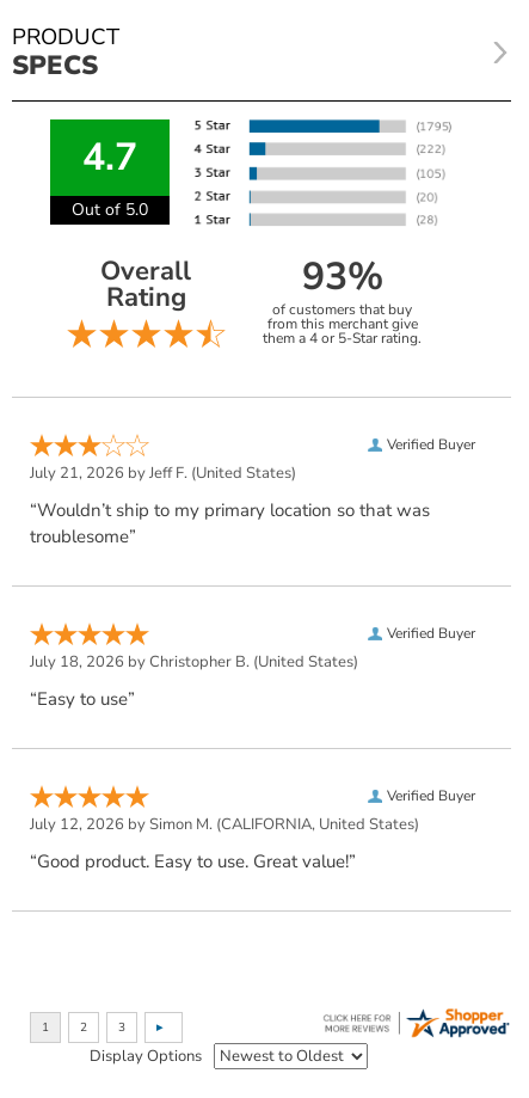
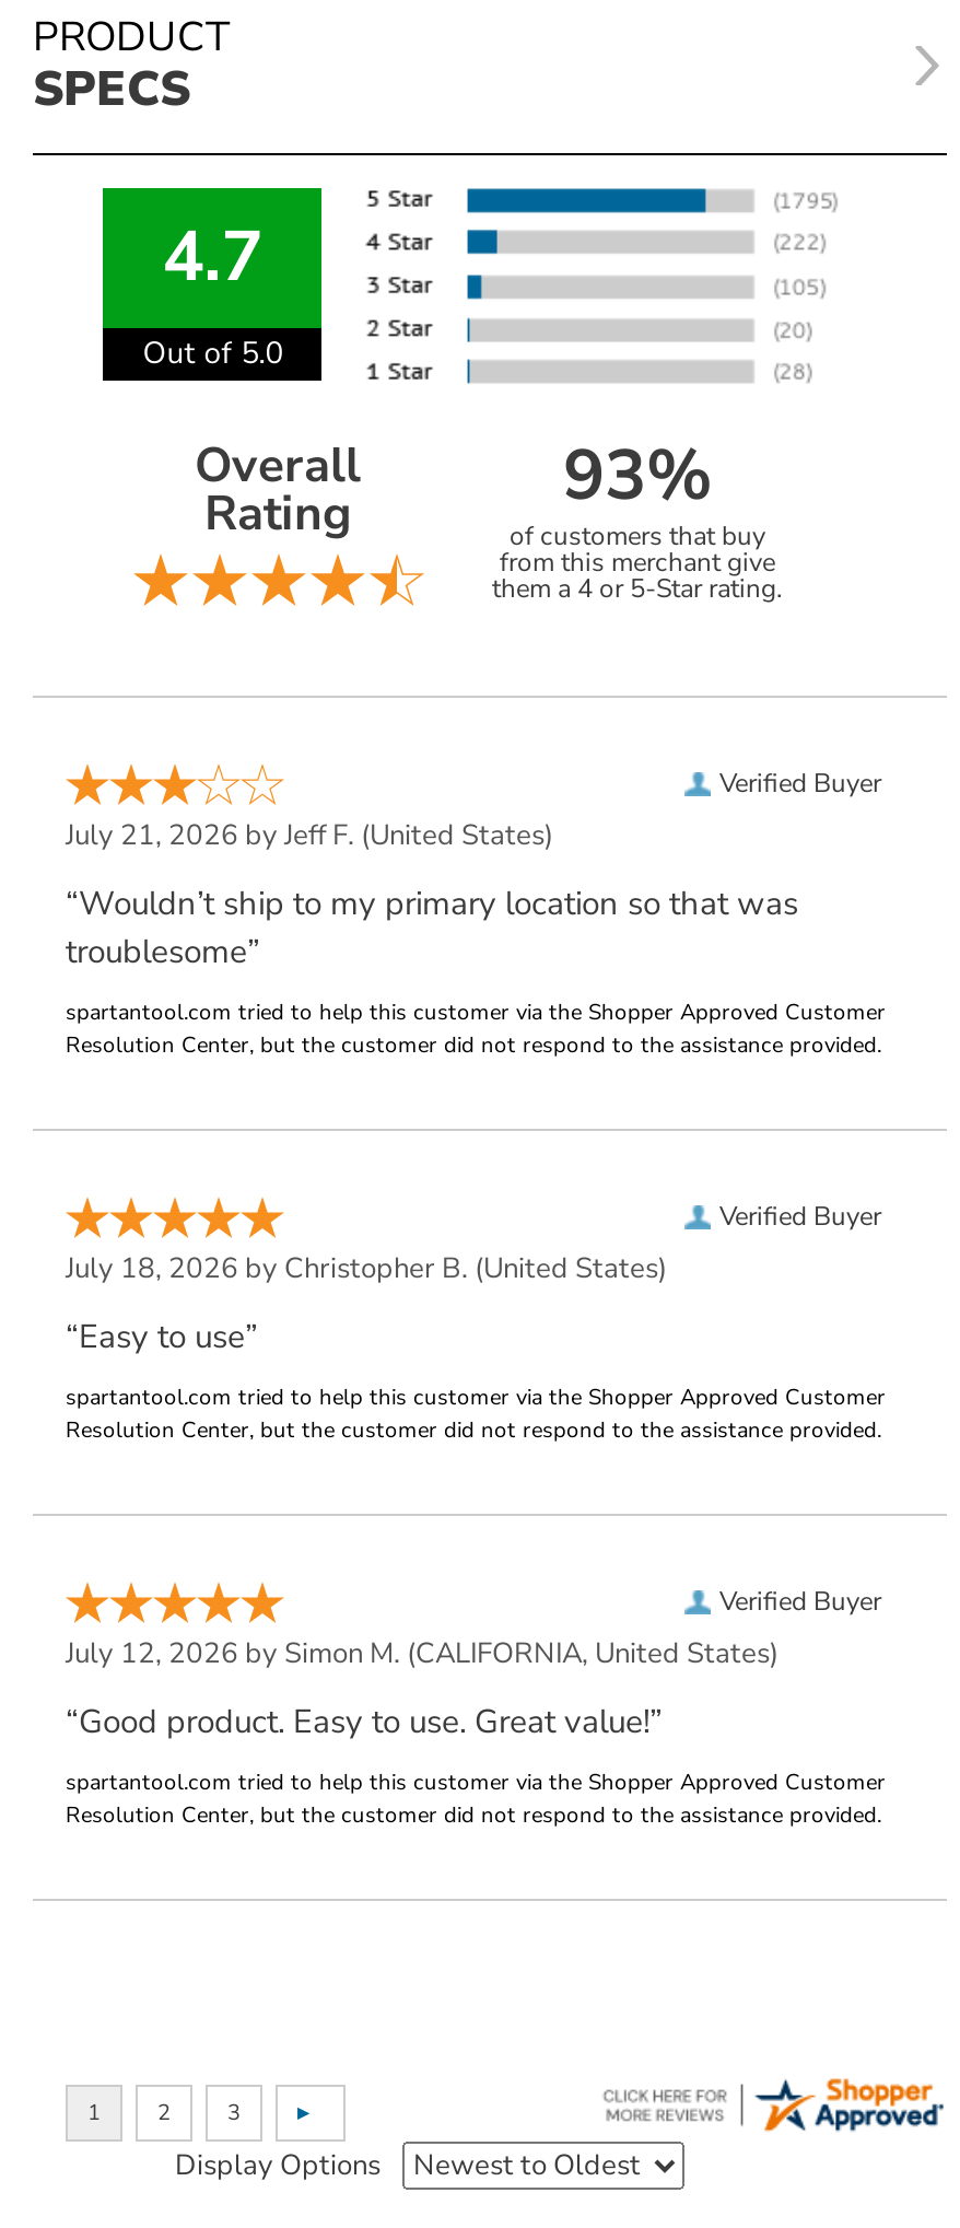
none -> [66,998,886,1062] spartantool.com tried to help this customer via the Shopper Approved Customer | Resolution Center, but the customer did not respond to the assistance provided.
none -> [66,1383,886,1447] spartantool.com tried to help this customer via the Shopper Approved Customer | Resolution Center, but the customer did not respond to the assistance provided.
none -> [66,1768,886,1832] spartantool.com tried to help this customer via the Shopper Approved Customer | Resolution Center, but the customer did not respond to the assistance provided.

